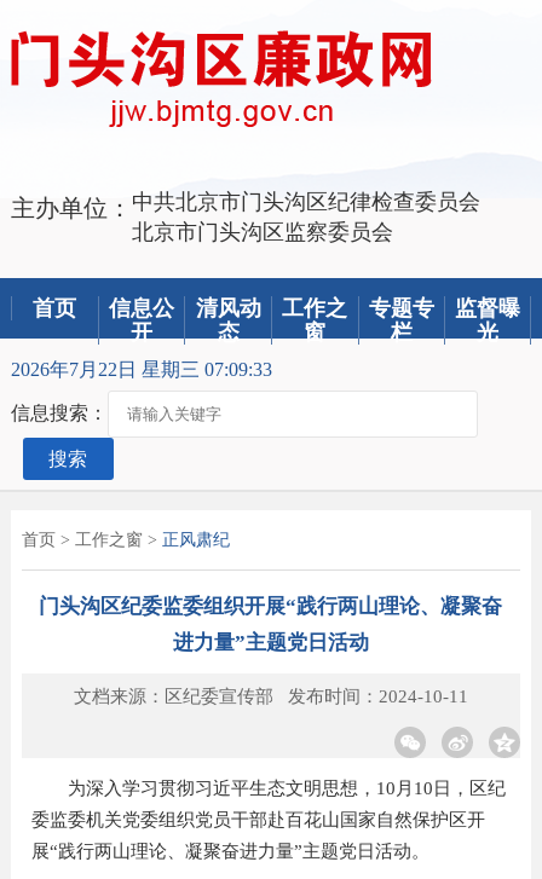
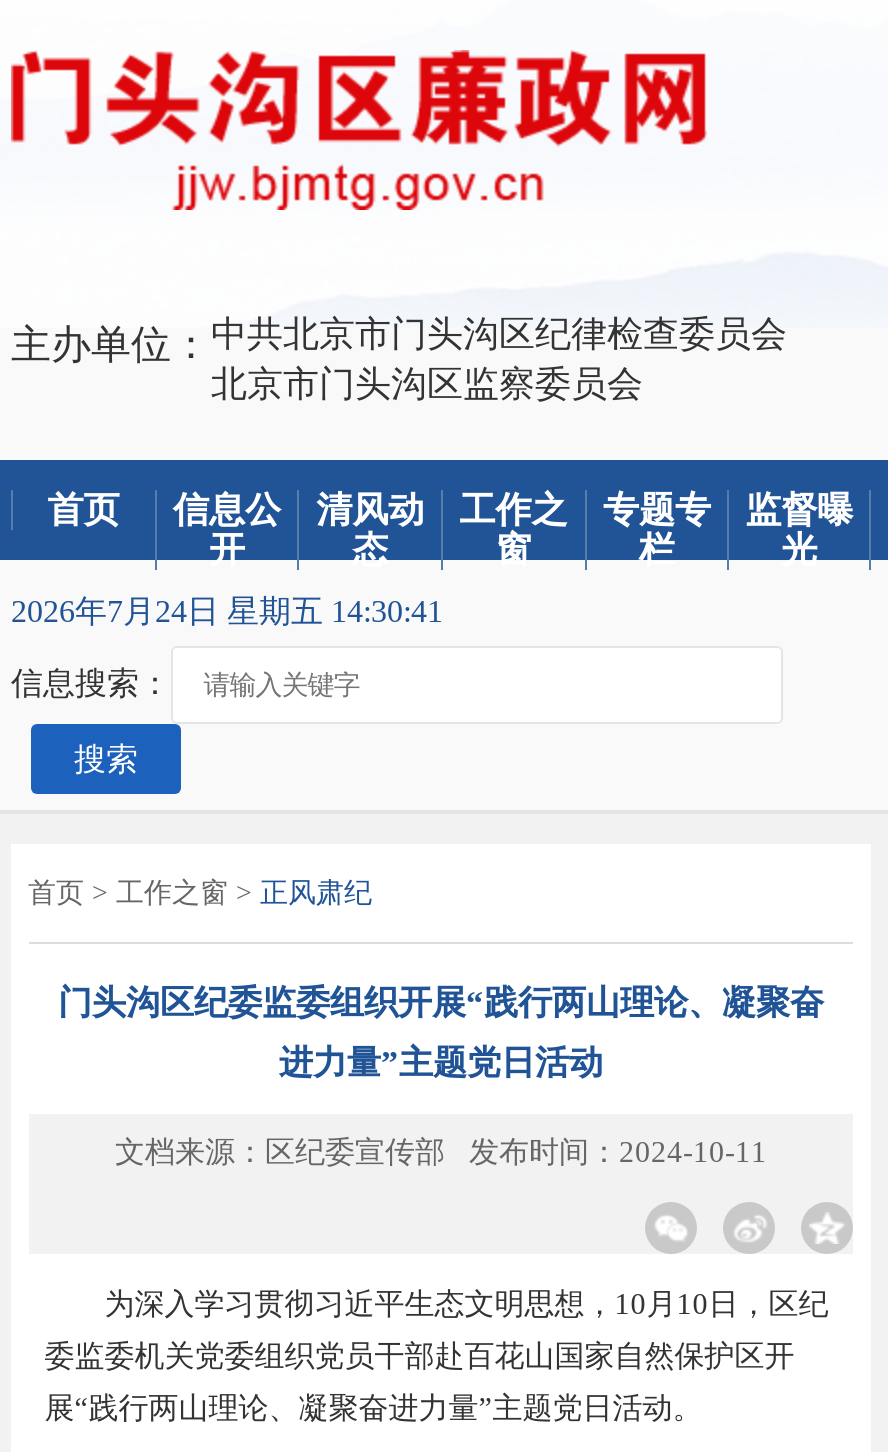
[11,359,272,380] 2026年7月22日 星期三 07:09:33 -> [11,594,443,628] 2026年7月24日 星期五 14:30:41

